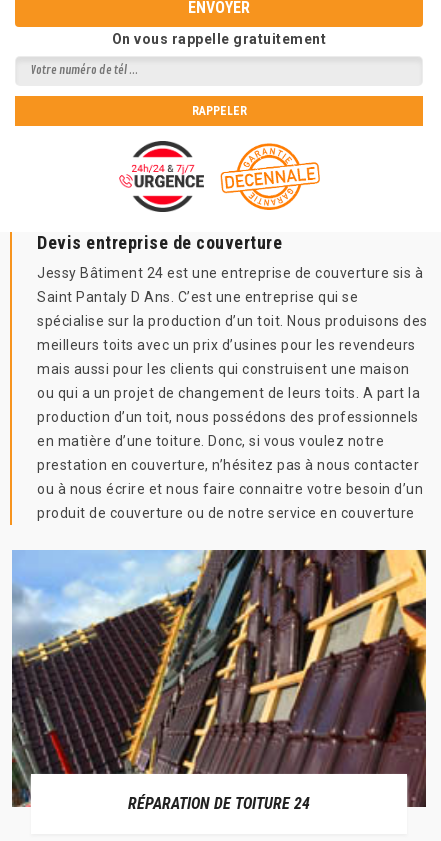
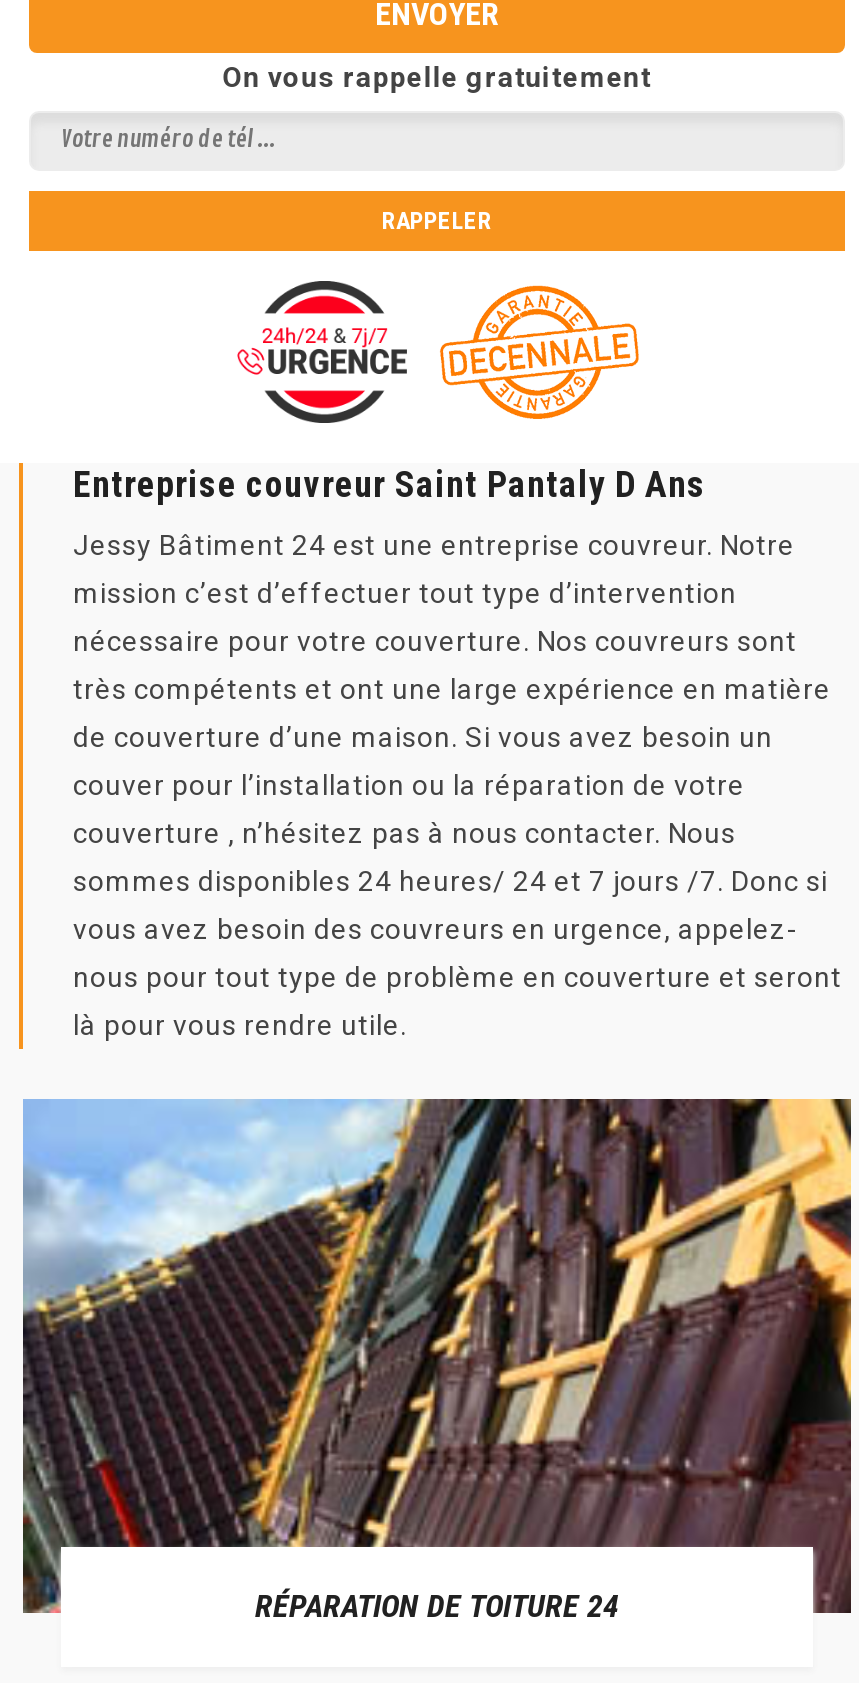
[37,232,282,253] Devis entreprise de couverture -> [73,463,706,505] Entreprise couvreur Saint Pantaly D Ans
[37,265,423,281] Jessy Bâtiment 24 est une entreprise de couverture sis à -> [73,529,795,561] Jessy Bâtiment 24 est une entreprise couvreur. Notre
[37,289,358,305] Saint Pantaly D Ans. C’est une entreprise qui se -> [73,577,737,609] mission c’est d’effectuer tout type d’intervention
[37,313,427,329] spécialise sur la production d’un toit. Nous produisons des -> [73,625,797,657] nécessaire pour votre couverture. Nos couvreurs sont
[37,337,415,353] meilleurs toits avec un prix d’usines pour les revendeurs -> [73,673,831,705] très compétents et ont une large expérience en matière
[37,361,409,377] mais aussi pour les clients qui construisent une maison -> [73,721,773,753] de couverture d’une maison. Si vous avez besoin un
[37,385,420,401] ou qui a un projet de changement de leurs toits. A part la -> [73,769,745,801] couver pour l’installation ou la réparation de votre
[37,409,418,425] production d’un toit, nous possédons des professionnels -> [73,817,736,849] couverture , n’hésitez pas à nous contacter. Nous
[37,433,384,449] en matière d’une toiture. Donc, si vous voulez notre -> [73,865,828,897] sommes disponibles 24 heures/ 24 et 7 jours /7. Donc si
[37,457,419,473] prestation en couverture, n’hésitez pas à nous contacter -> [73,913,798,945] vous avez besoin des couvreurs en urgence, appelez-
[37,481,423,497] ou à nous écrire et nous faire connaitre votre besoin d’un -> [73,961,842,993] nous pour tout type de problème en couverture et seront
[37,505,414,521] produit de couverture ou de notre service en couverture -> [73,1009,407,1041] là pour vous rendre utile.

